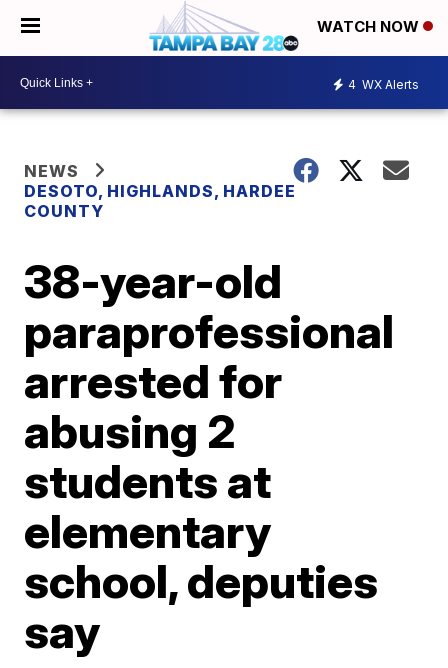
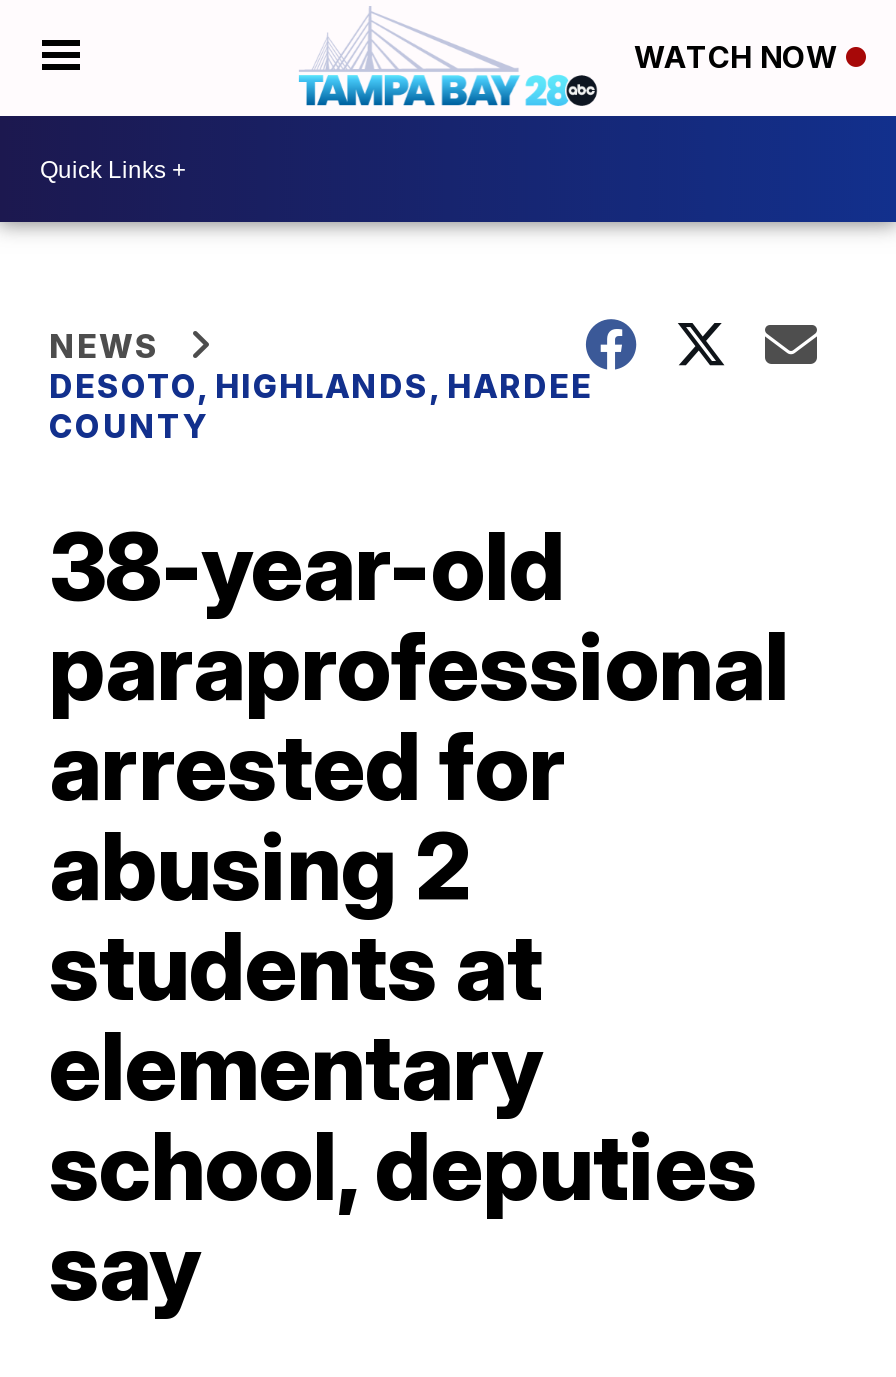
[348,76,419,91] 4 WX Alerts -> none

